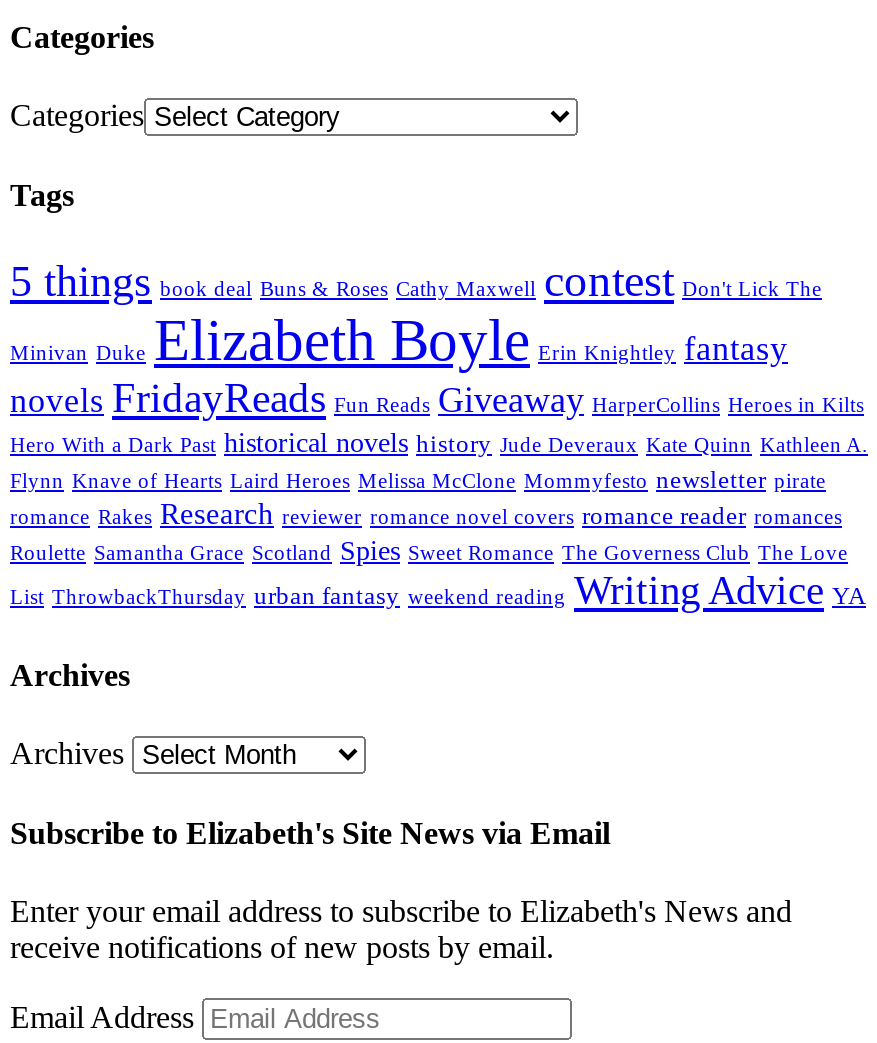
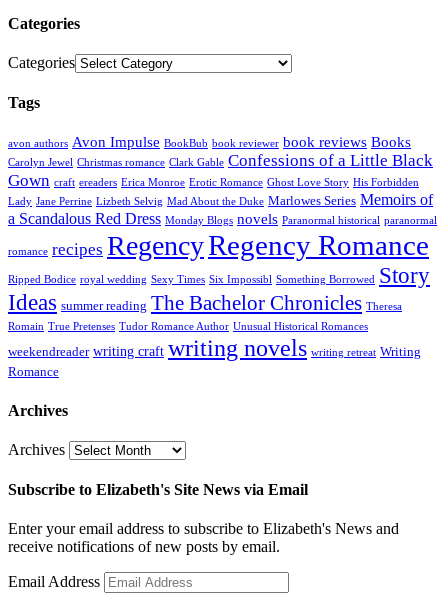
[10,257,868,613] 5 things book deal Buns & Roses Cathy Maxwell contest Don't Lick The | Minivan Duke Elizabeth Boyle Erin Knightley fantasy | novels FridayReads Fun Reads Giveaway HarperCollins Heroes in Kilts | Hero With a Dark Past historical novels history Jude Deveraux Kate Quinn Kathleen A. | Flynn Knave of Hearts Laird Heroes Melissa McClone Mommyfesto newsletter pirate | romance Rakes Research reviewer romance novel covers romance reader romances | Roulette Samantha Grace Scotland Spies Sweet Romance The Governess Club The Love | List ThrowbackThursday urban fantasy weekend reading Writing Advice YA -> [8,133,437,379] avon authors Avon Impulse BookBub book reviewer book reviews Books | Carolyn Jewel Christmas romance Clark Gable Confessions of a Little Black | Gown craft ereaders Erica Monroe Erotic Romance Ghost Love Story His Forbidden | Lady Jane Perrine Lizbeth Selvig Mad About the Duke Marlowes Series Memoirs of | a Scandalous Red Dress Monday Blogs novels Paranormal historical paranormal | romance recipes Regency Regency Romance | Ripped Bodice royal wedding Sexy Times Six Impossibl Something Borrowed Story | Ideas summer reading The Bachelor Chronicles Theresa | Romain True Pretenses Tudor Romance Author Unusual Historical Romances | weekendreader writing craft writing novels writing retreat Writing | Romance

